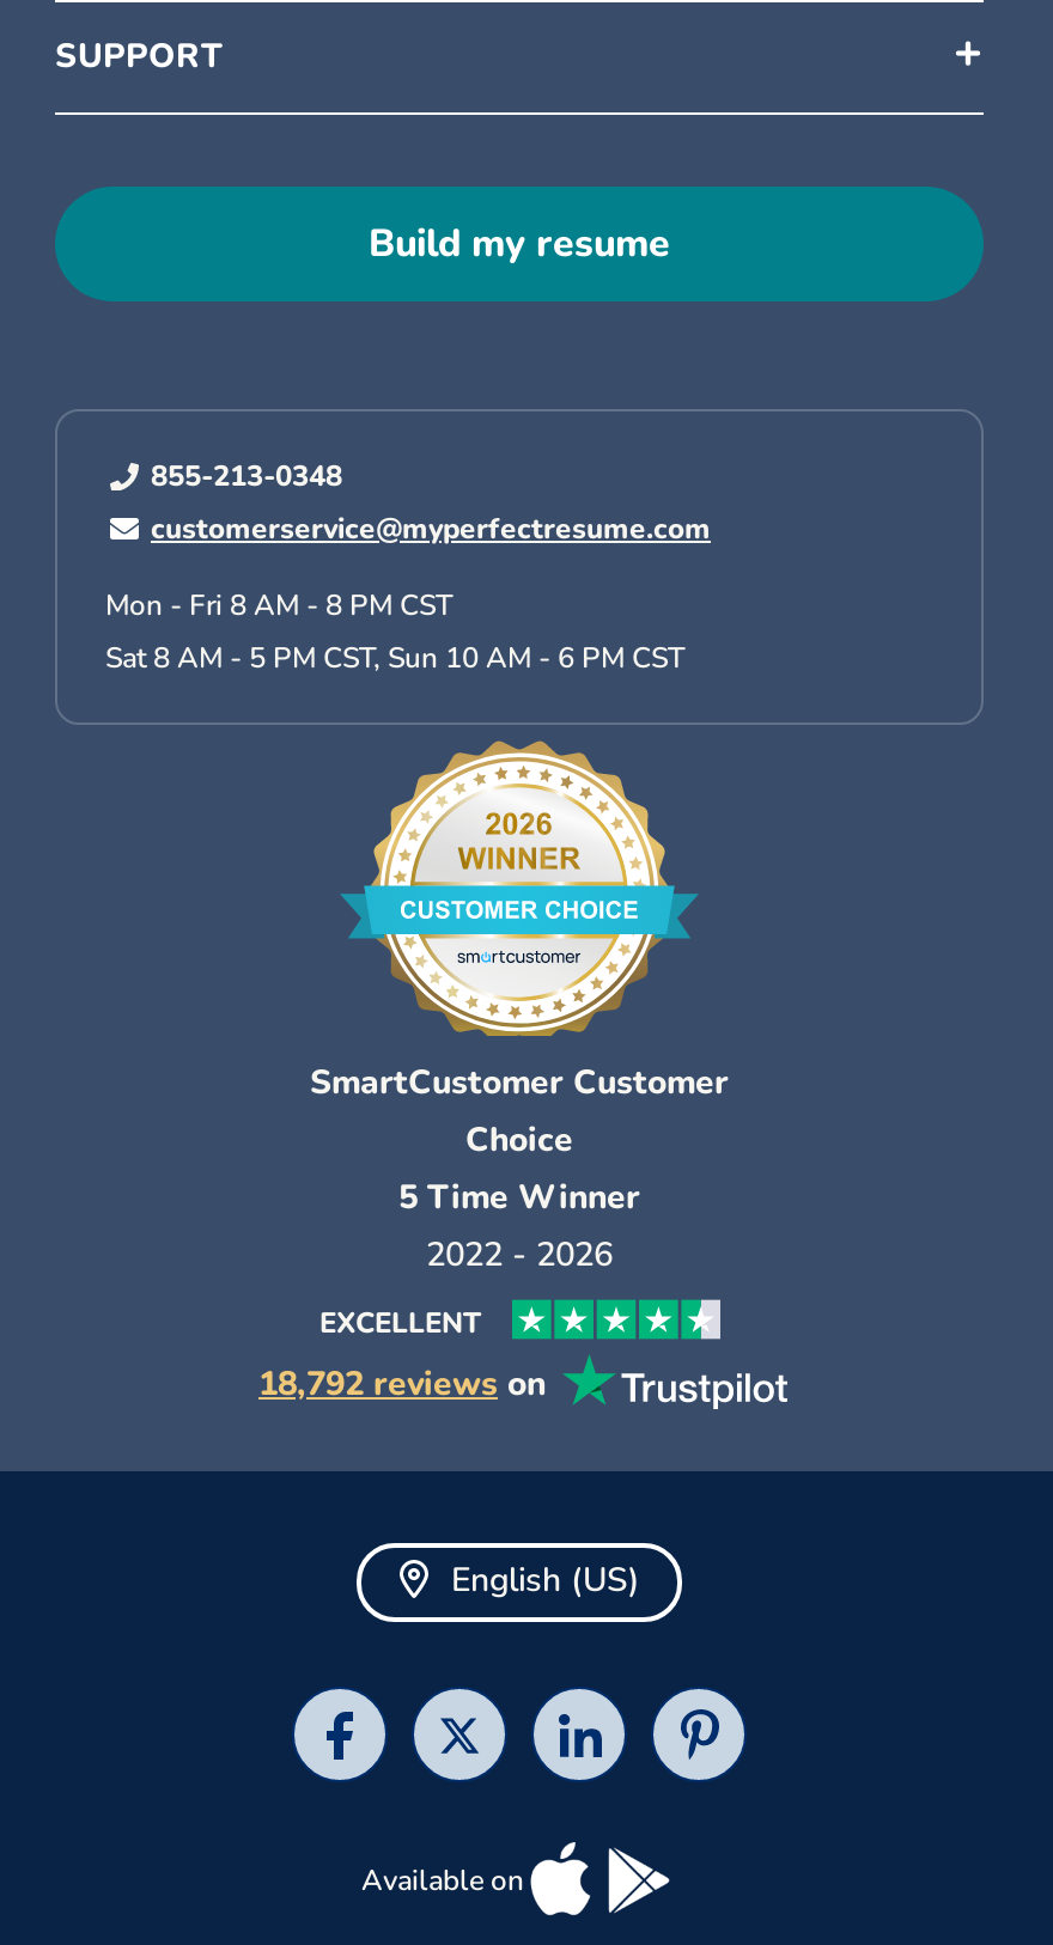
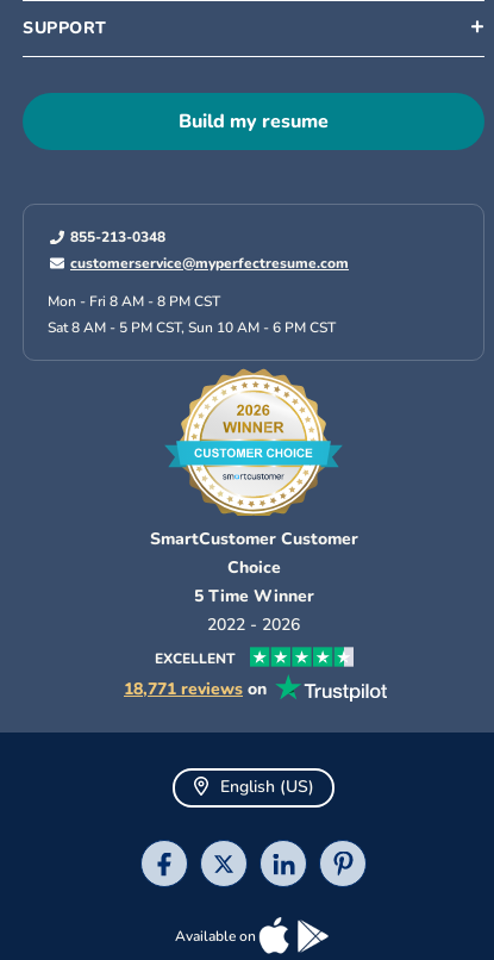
[258,1360,546,1406] 18,792 reviews on -> [124,677,267,700] 18,771 reviews on

